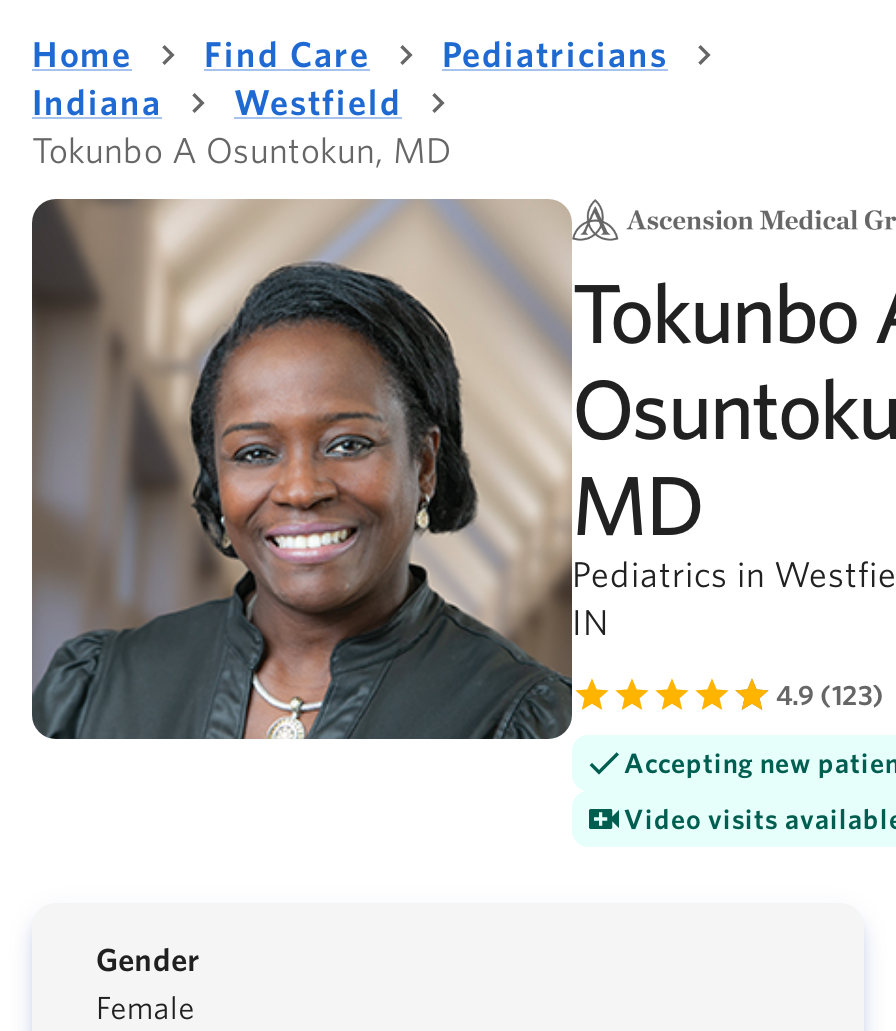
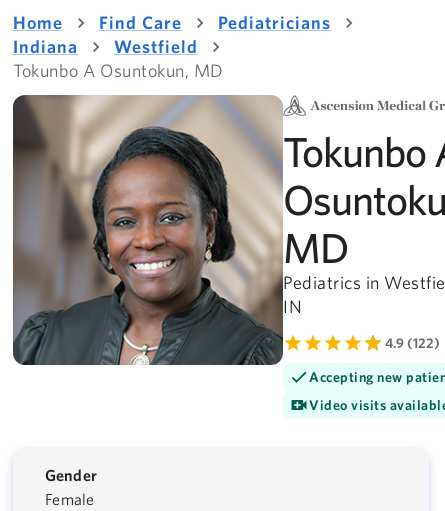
[776,679,884,711] 4.9 (123) -> [385,335,440,351] 4.9 (122)

